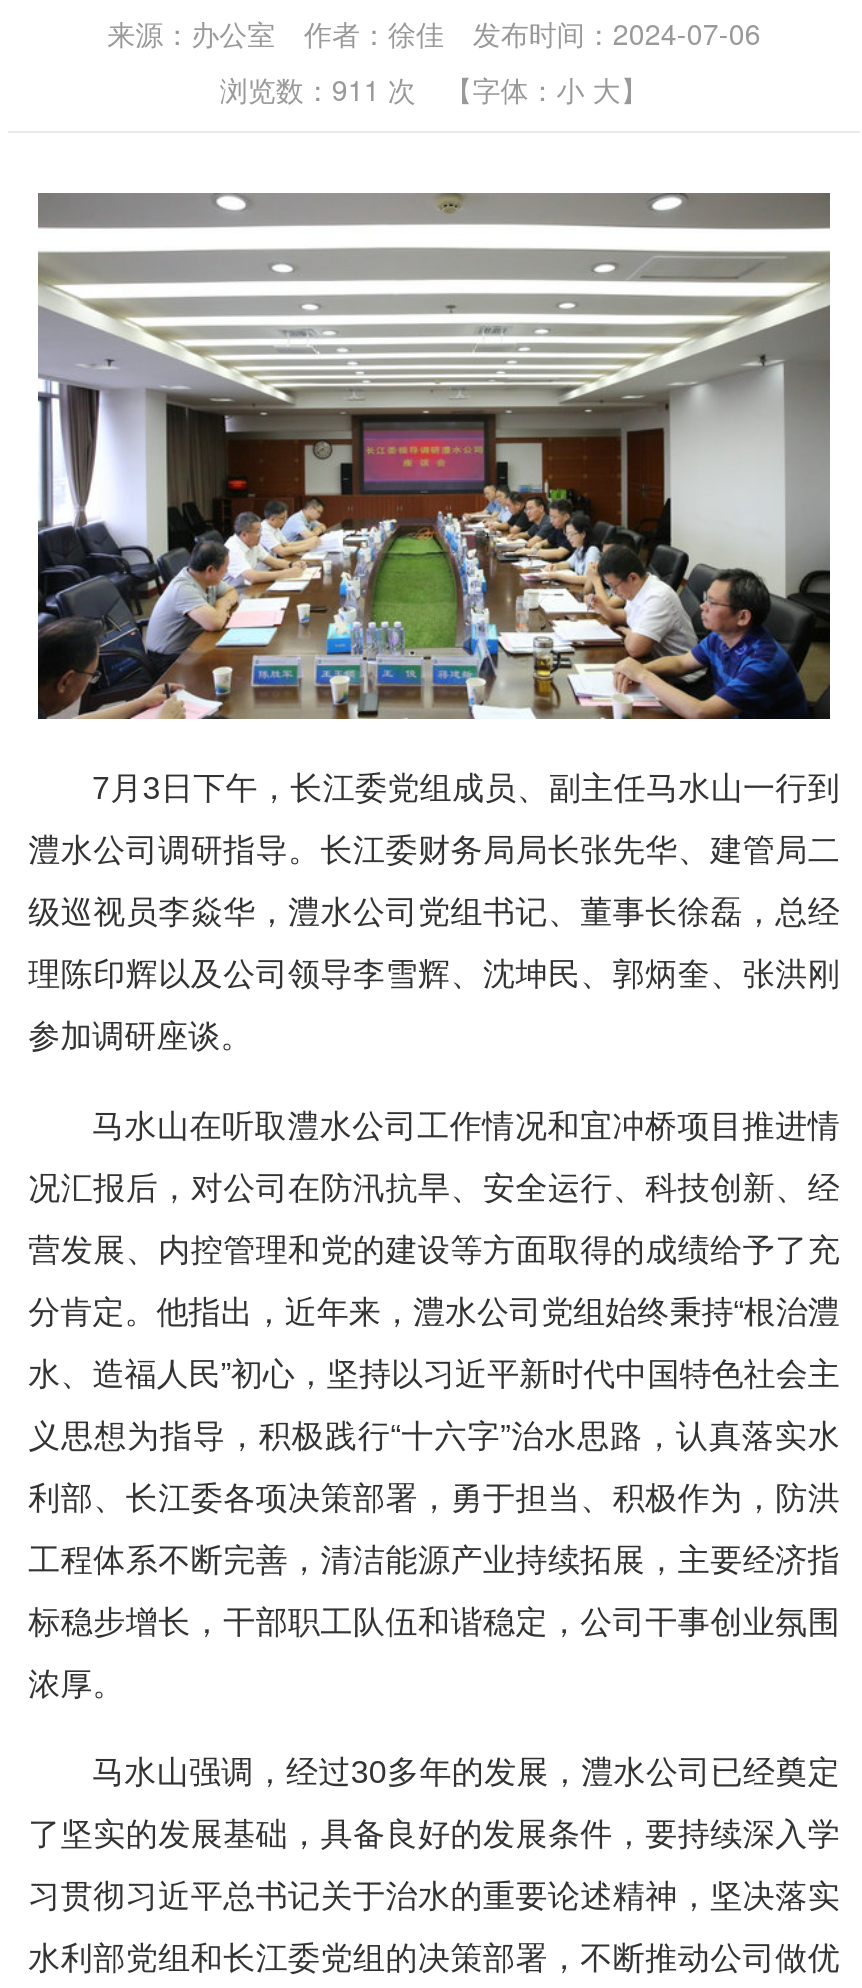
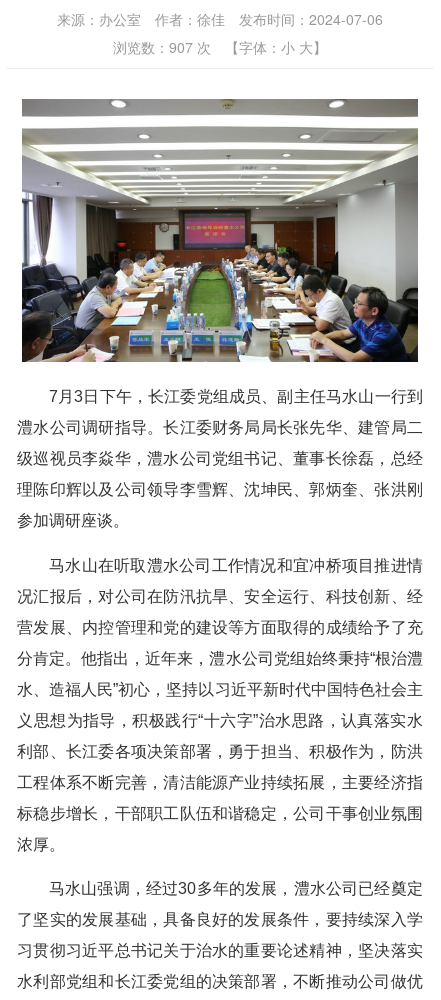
[220,70,648,110] 浏览数：911次 【字体：小 大】 -> [113,37,327,57] 浏览数：907次 【字体：小 大】

